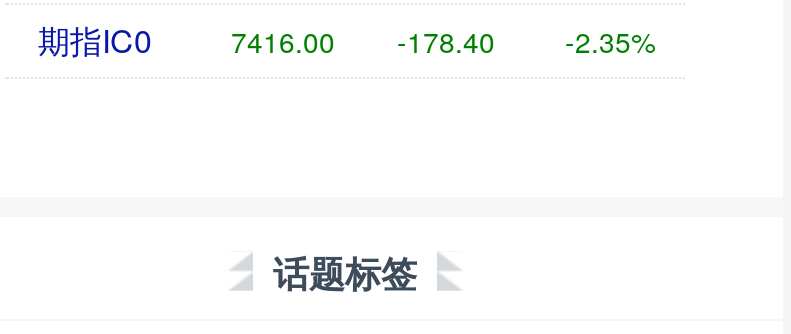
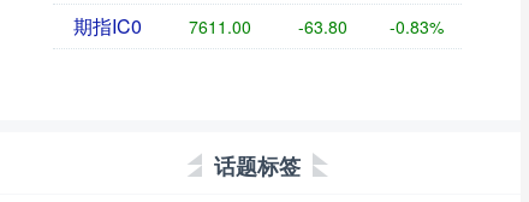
[231,21,335,61] 7416.00 -> [189,15,251,39] 7611.00
[397,21,495,61] -178.40 -> [298,15,347,39] -63.80
[565,21,655,61] -2.35% -> [390,15,444,39] -0.83%

